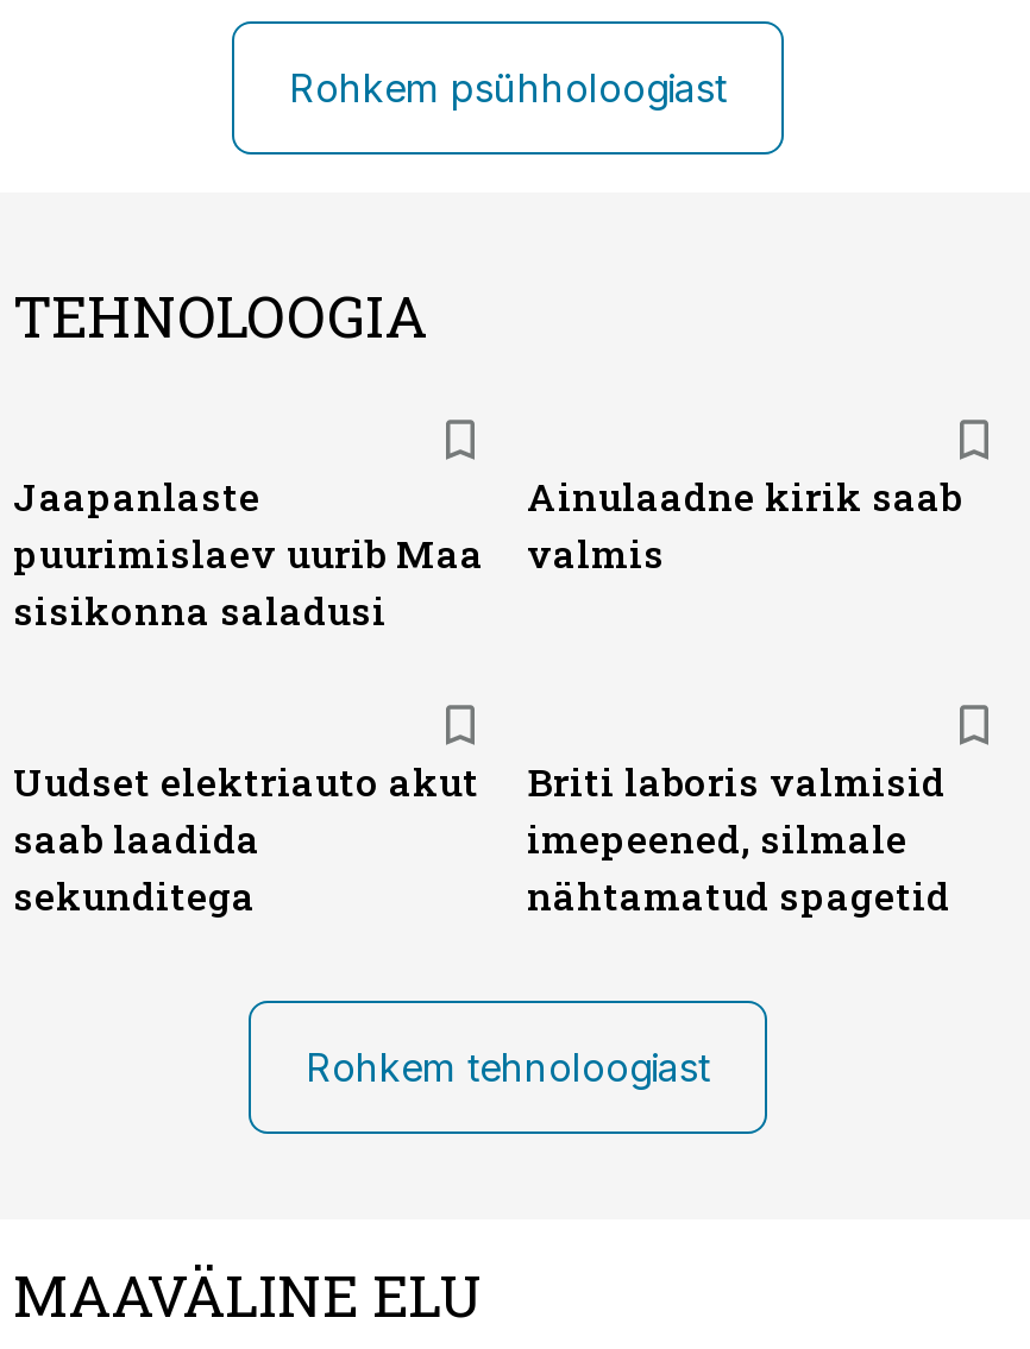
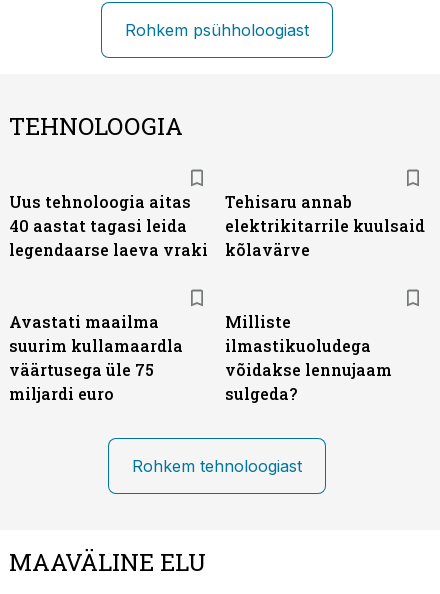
[13,471,484,635] Jaapanlaste | puurimislaev uurib Maa | sisikonna saladusi -> [9,191,208,260] Uus tehnoloogia aitas | 40 aastat tagasi leida | legendaarse laeva vraki
[527,471,962,578] Ainulaadne kirik saab | valmis -> [225,191,425,260] Tehisaru annab | elektrikitarrile kuulsaid | kõlavärve
[13,756,479,920] Uudset elektriauto akut | saab laadida | sekunditega -> [9,311,183,404] Avastati maailma | suurim kullamaardla | väärtusega üle 75 | miljardi euro
[527,756,950,920] Briti laboris valmisid | imepeened, silmale | nähtamatud spagetid -> [225,311,392,404] Milliste | ilmastikuoludega | võidakse lennujaam | sulgeda?

